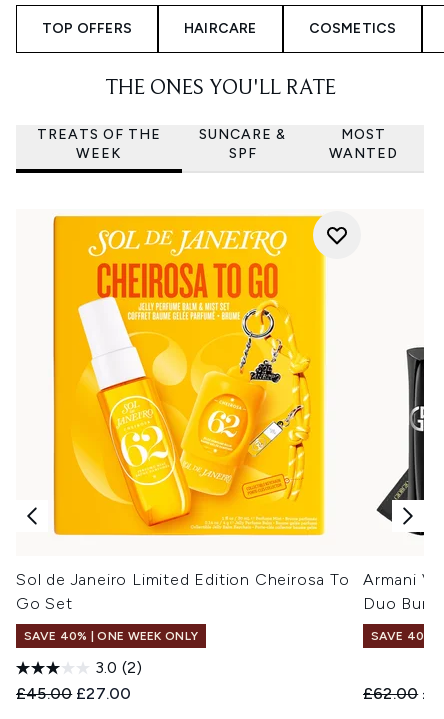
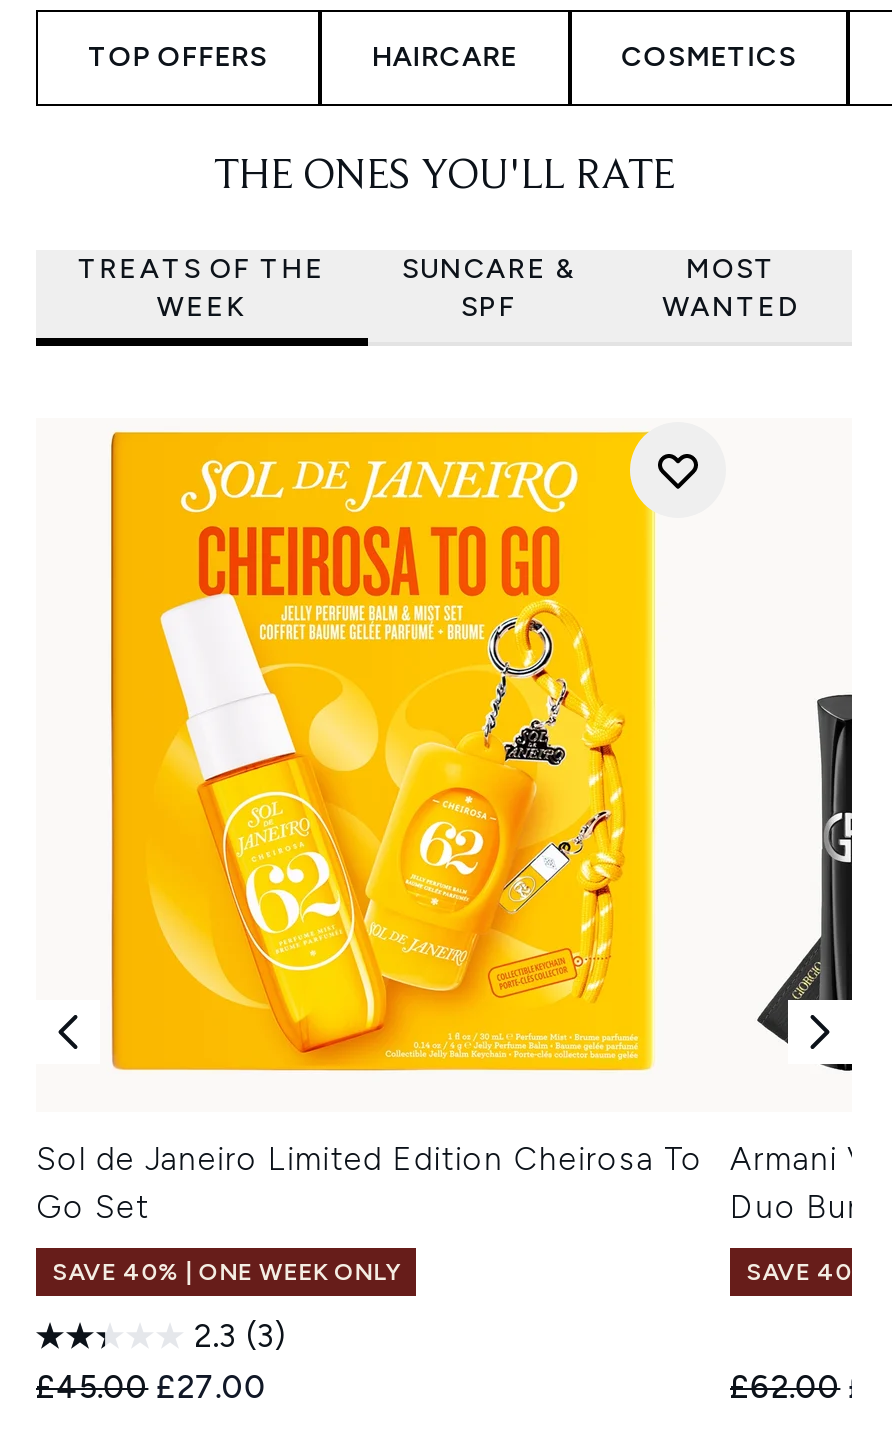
[95,658,142,677] 3.0 (2) -> [194,1316,286,1354] 2.3 (3)

